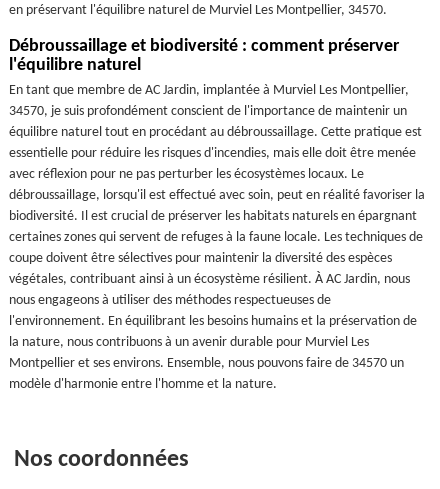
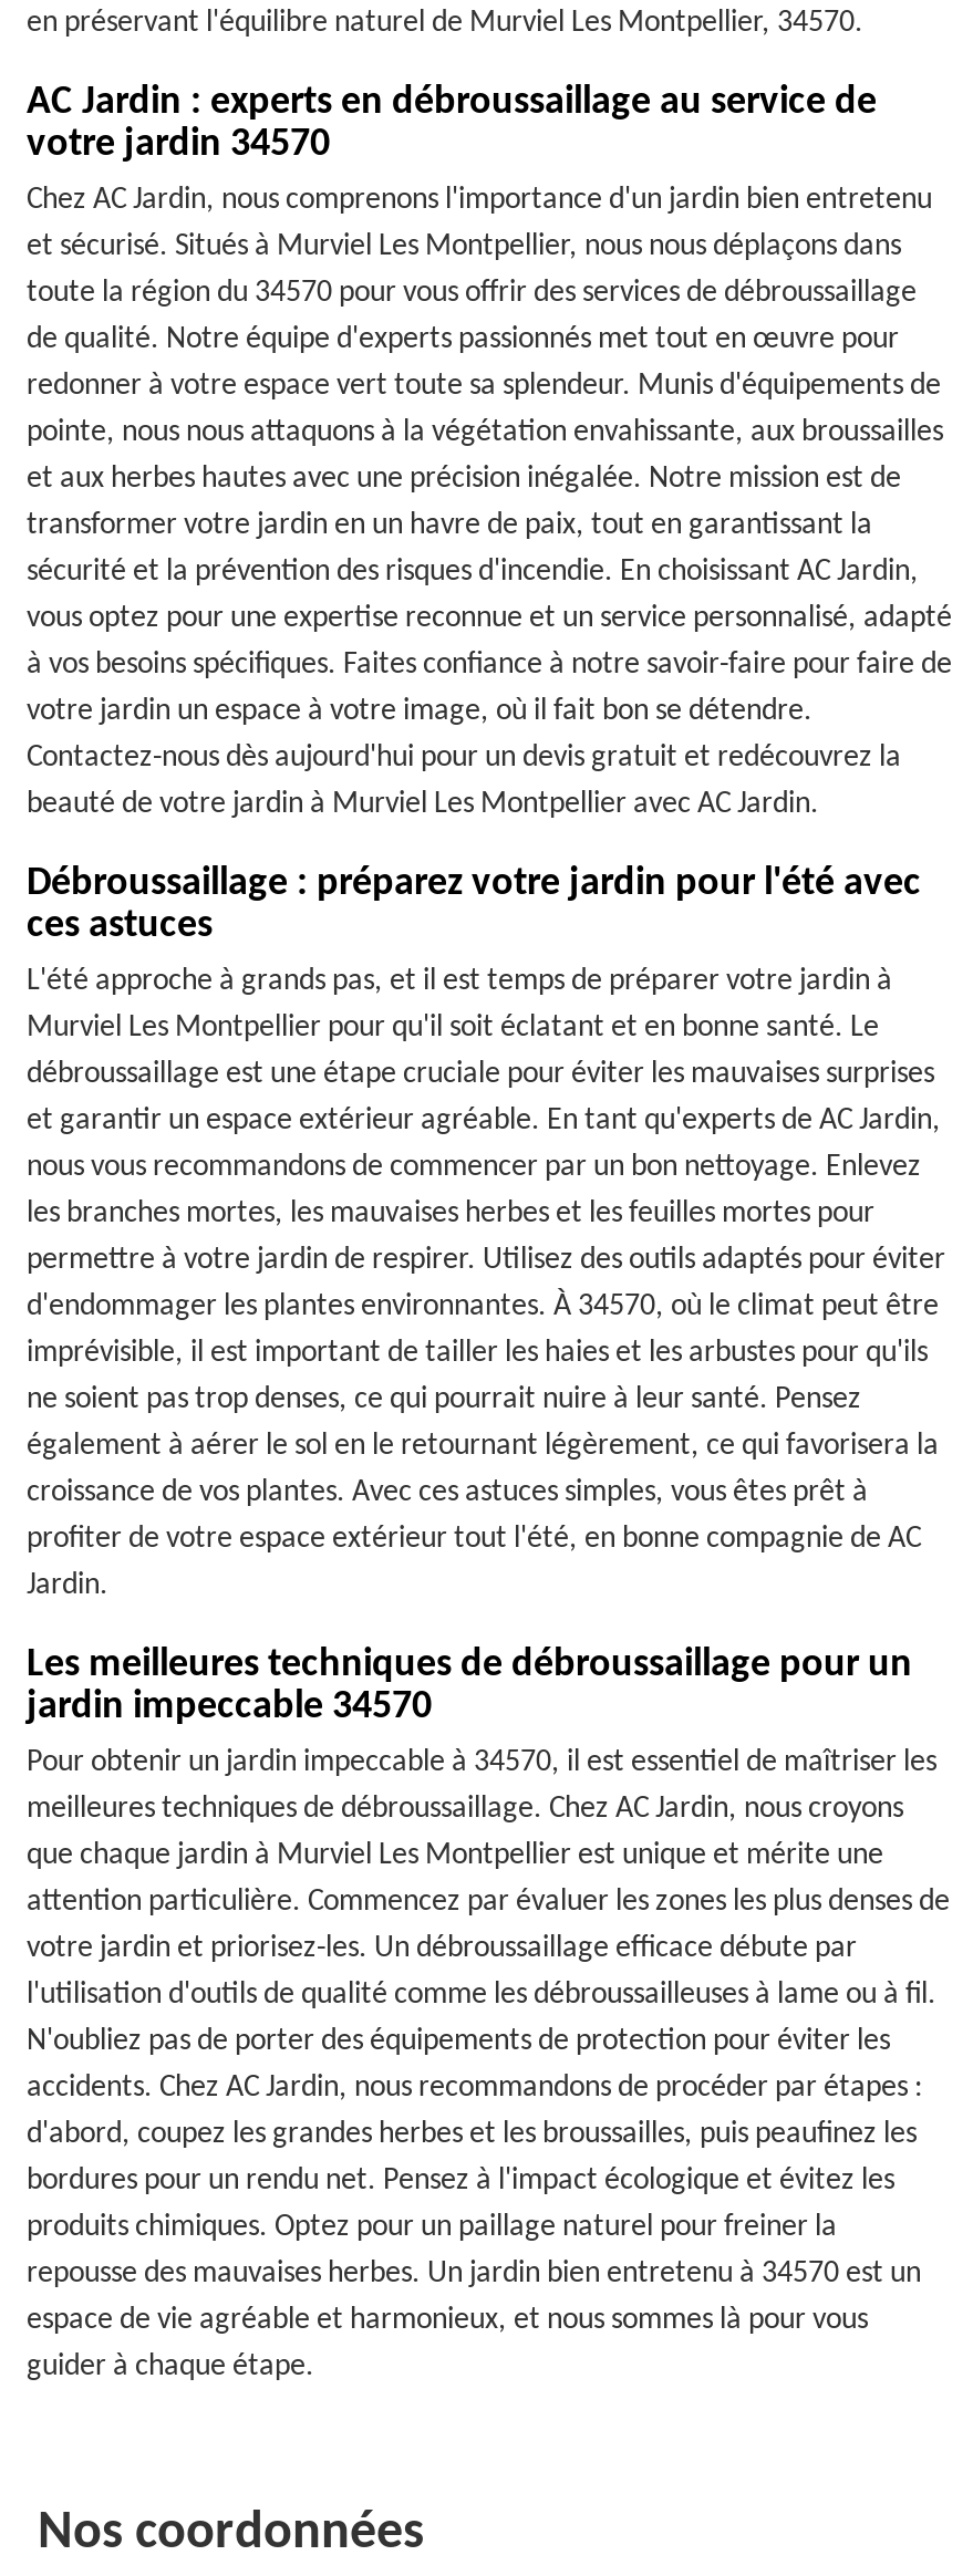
[9,37,425,392] Débroussaillage et biodiversité : comment préserver | l'équilibre naturel | En tant que membre de AC Jardin, implantée à Murviel Les Montpellier, | 34570, je suis profondément conscient de l'importance de maintenir un | équilibre naturel tout en procédant au débroussaillage. Cette pratique est | essentielle pour réduire les risques d'incendies, mais elle doit être menée | avec réflexion pour ne pas perturber les écosystèmes locaux. Le | débroussaillage, lorsqu'il est effectué avec soin, peut en réalité favoriser la | biodiversité. Il est crucial de préserver les habitats naturels en épargnant | certaines zones qui servent de refuges à la faune locale. Les techniques de | coupe doivent être sélectives pour maintenir la diversité des espèces | végétales, contribuant ainsi à un écosystème résilient. À AC Jardin, nous | nous engageons à utiliser des méthodes respectueuses de | l'environnement. En équilibrant les besoins humains et la préservation de | la nature, nous contribuons à un avenir durable pour Murviel Les | Montpellier et ses environs. Ensemble, nous pouvons faire de 34570 un | modèle d'harmonie entre l'homme et la nature. -> [27,82,952,2383] AC Jardin : experts en débroussaillage au service de | votre jardin 34570 | Chez AC Jardin, nous comprenons l'importance d'un jardin bien entretenu | et sécurisé. Situés à Murviel Les Montpellier, nous nous déplaçons dans | toute la région du 34570 pour vous offrir des services de débroussaillage | de qualité. Notre équipe d'experts passionnés met tout en œuvre pour | redonner à votre espace vert toute sa splendeur. Munis d'équipements de | pointe, nous nous attaquons à la végétation envahissante, aux broussailles | et aux herbes hautes avec une précision inégalée. Notre mission est de | transformer votre jardin en un havre de paix, tout en garantissant la | sécurité et la prévention des risques d'incendie. En choisissant AC Jardin, | vous optez pour une expertise reconnue et un service personnalisé, adapté | à vos besoins spécifiques. Faites confiance à notre savoir-faire pour faire de | votre jardin un espace à votre image, où il fait bon se détendre. | Contactez-nous dès aujourd'hui pour un devis gratuit et redécouvrez la | beauté de votre jardin à Murviel Les Montpellier avec AC Jardin. | Débroussaillage : préparez votre jardin pour l'été avec | ces astuces | L'été approche à grands pas, et il est temps de préparer votre jardin à | Murviel Les Montpellier pour qu'il soit éclatant et en bonne santé. Le | débroussaillage est une étape cruciale pour éviter les mauvaises surprises | et garantir un espace extérieur agréable. En tant qu'experts de AC Jardin, | nous vous recommandons de commencer par un bon nettoyage. Enlevez | les branches mortes, les mauvaises herbes et les feuilles mortes pour | permettre à votre jardin de respirer. Utilisez des outils adaptés pour éviter | d'endommager les plantes environnantes. À 34570, où le climat peut être | imprévisible, il est important de tailler les haies et les arbustes pour qu'ils | ne soient pas trop denses, ce qui pourrait nuire à leur santé. Pensez | également à aérer le sol en le retournant légèrement, ce qui favorisera la | croissance de vos plantes. Avec ces astuces simples, vous êtes prêt à | profiter de votre espace extérieur tout l'été, en bonne compagnie de AC | Jardin. | Les meilleures techniques de débroussaillage pour un | jardin impeccable 34570 | Pour obtenir un jardin impeccable à 34570, il est essentiel de maîtriser les | meilleures techniques de débroussaillage. Chez AC Jardin, nous croyons | que chaque jardin à Murviel Les Montpellier est unique et mérite une | attention particulière. Commencez par évaluer les zones les plus denses de | votre jardin et priorisez-les. Un débroussaillage efficace débute par | l'utilisation d'outils de qualité comme les débroussailleuses à lame ou à fil. | N'oubliez pas de porter des équipements de protection pour éviter les | accidents. Chez AC Jardin, nous recommandons de procéder par étapes : | d'abord, coupez les grandes herbes et les broussailles, puis peaufinez les | bordures pour un rendu net. Pensez à l'impact écologique et évitez les | produits chimiques. Optez pour un paillage naturel pour freiner la | repousse des mauvaises herbes. Un jardin bien entretenu à 34570 est un | espace de vie agréable et harmonieux, et nous sommes là pour vous | guider à chaque étape.

